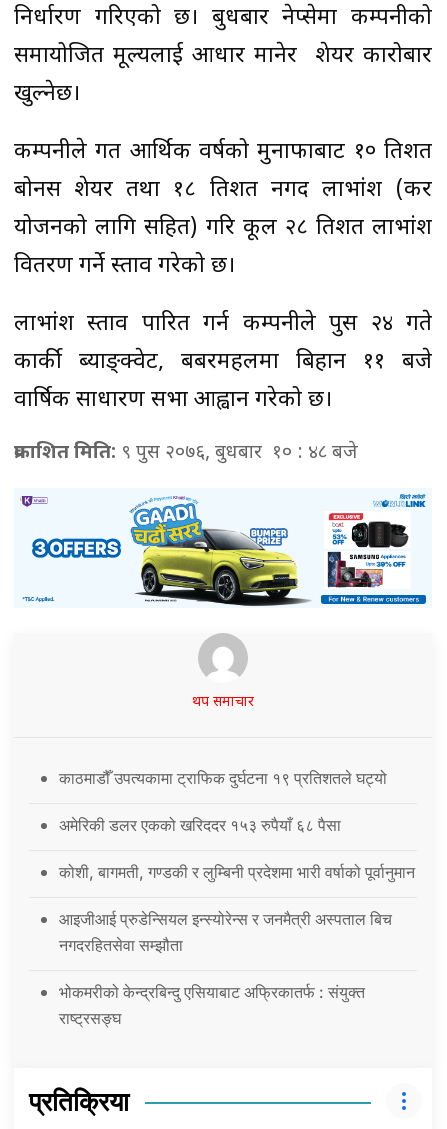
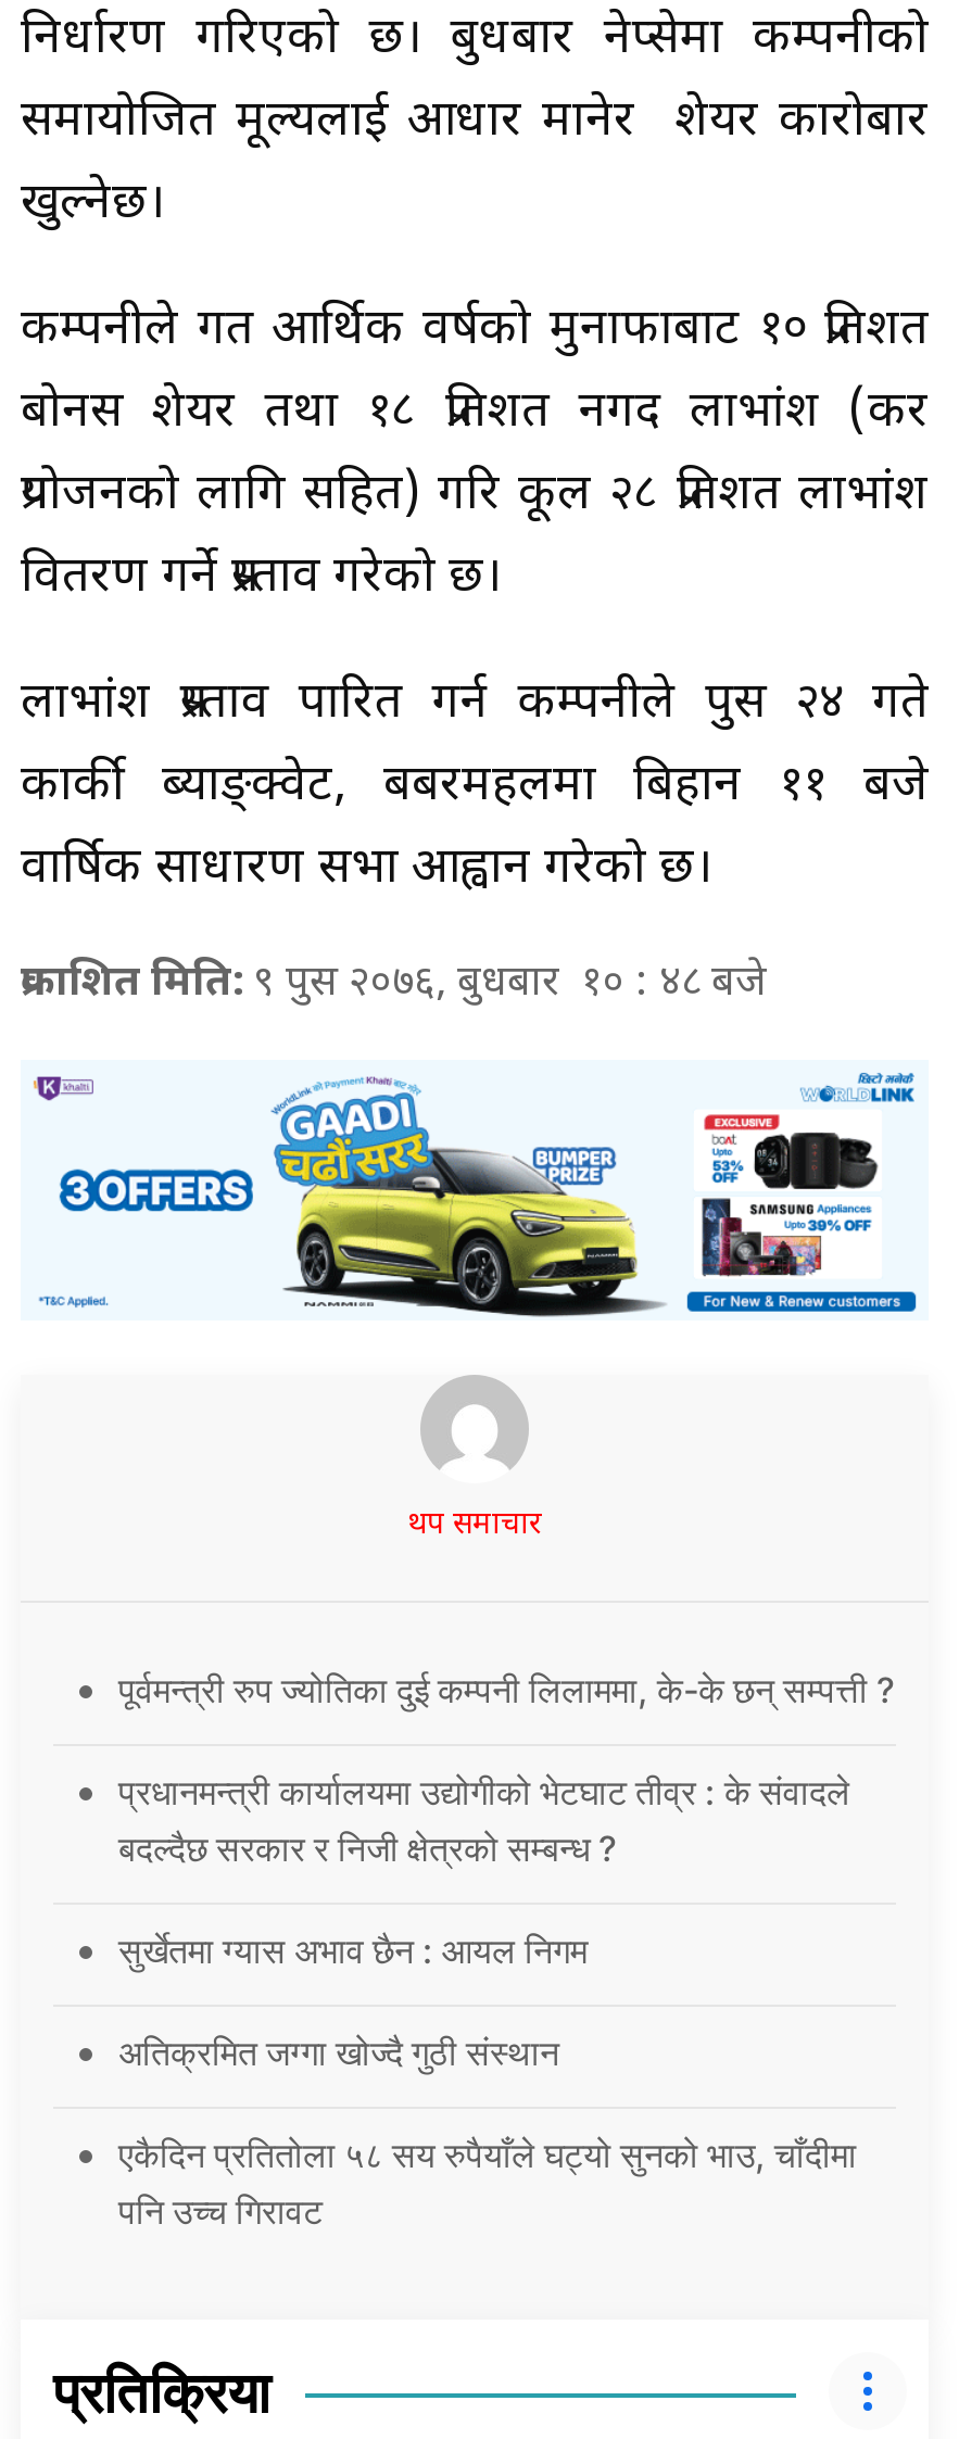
[59,768,387,788] काठमाडौँ उपत्यकामा ट्राफिक दुर्घटना १९ प्रतिशतले घट्यो -> [118,1668,894,1711] पूर्वमन्त्री रुप ज्योतिका दुई कम्पनी लिलाममा, के-के छन् सम्पत्ती ?
[59,815,341,835] अमेरिकी डलर एकको खरिददर १५३ रुपैयाँ ६८ पैसा -> [118,1770,850,1870] प्रधानमन्त्री कार्यालयमा उद्योगीको भेटघाट तीव्र : के संवादले | बदल्दैछ सरकार र निजी क्षेत्रको सम्बन्ध ?
[59,862,415,882] कोशी, बागमती, गण्डकी र लुम्बिनी प्रदेशमा भारी वर्षाको पूर्वानुमान -> [118,1928,588,1972] सुर्खेतमा ग्यास अभाव छैन : आयल निगम
[59,909,392,955] आइजीआई प्रुडेन्सियल इन्स्योरेन्स र जनमैत्री अस्पताल बिच | नगदरहितसेवा सम्झौता -> [118,2030,559,2074] अतिक्रमित जग्गा खोज्दै गुठी संस्थान
[59,982,365,1028] भोकमरीको केन्द्रबिन्दु एसियाबाट अफ्रिकातर्फ : संयुक्त | राष्ट्रसङ्घ -> [118,2133,857,2232] एकैदिन प्रतितोला ५८ सय रुपैयाँले घट्यो सुनको भाउ, चाँदीमा | पनि उच्च गिरावट

